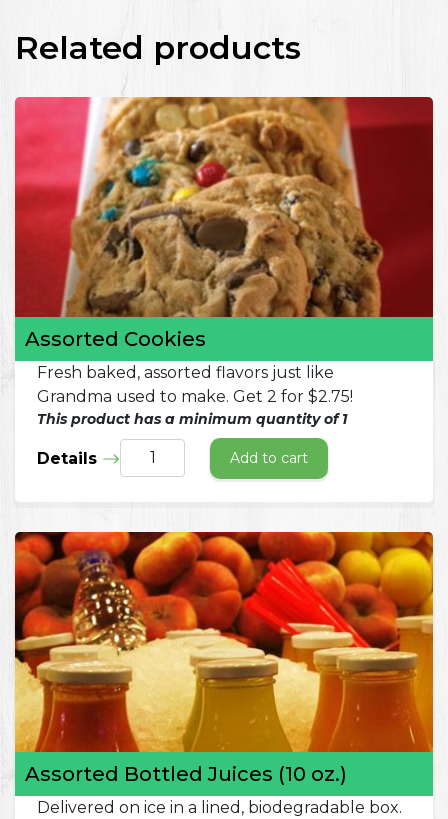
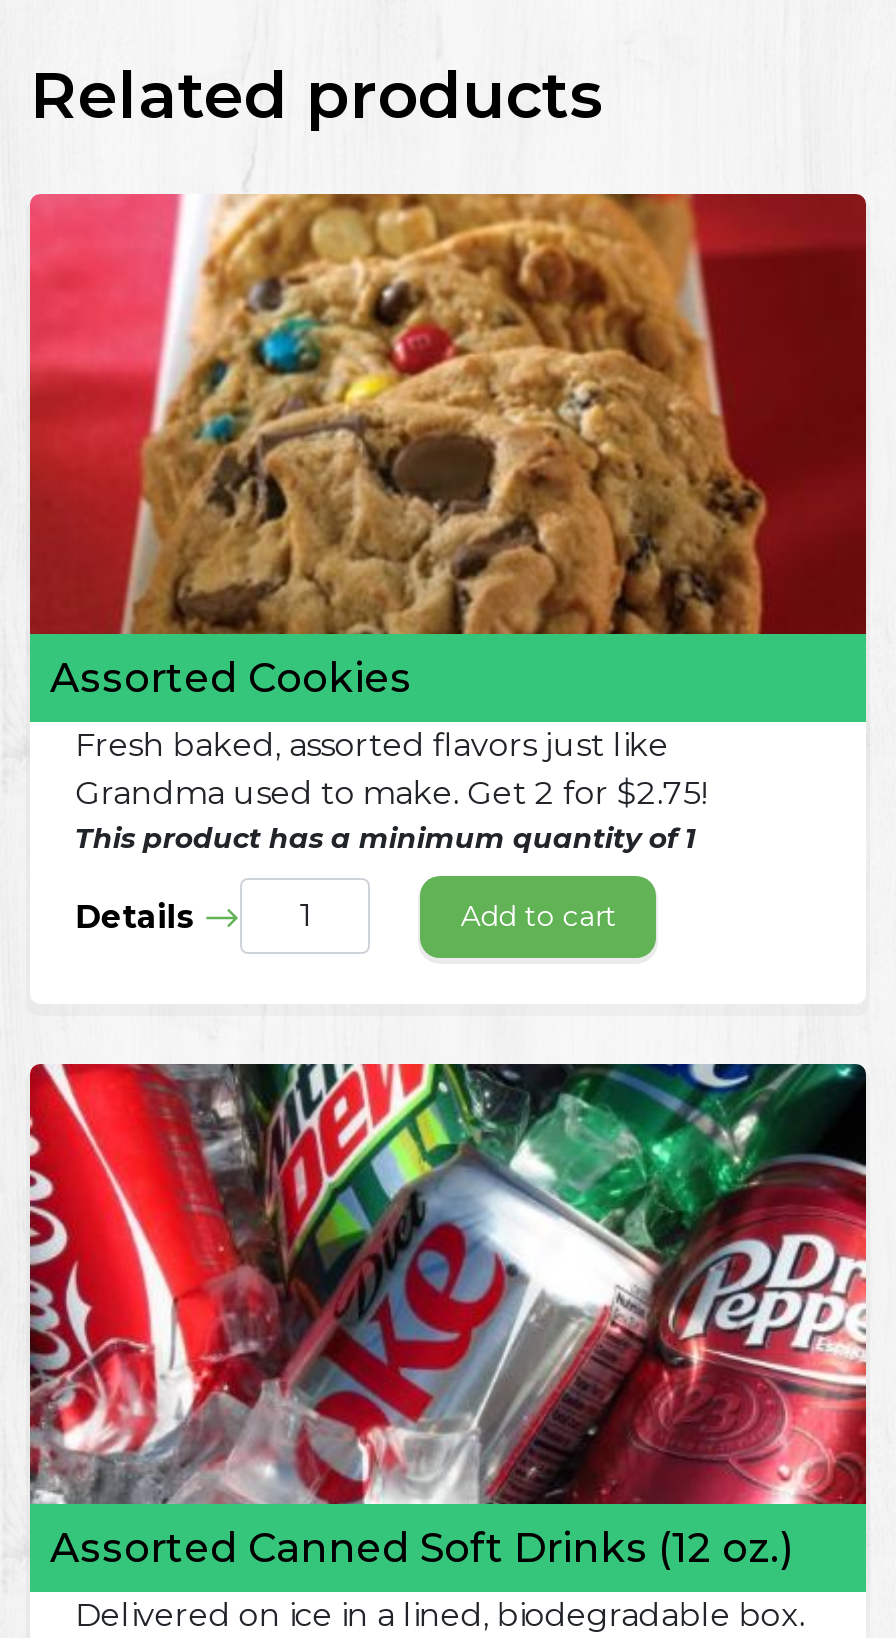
[14,531,434,786] [image] | Assorted Bottled Juices (10 oz.) -> [28,1062,868,1571] [image] | Assorted Canned Soft Drinks (12 oz.)

